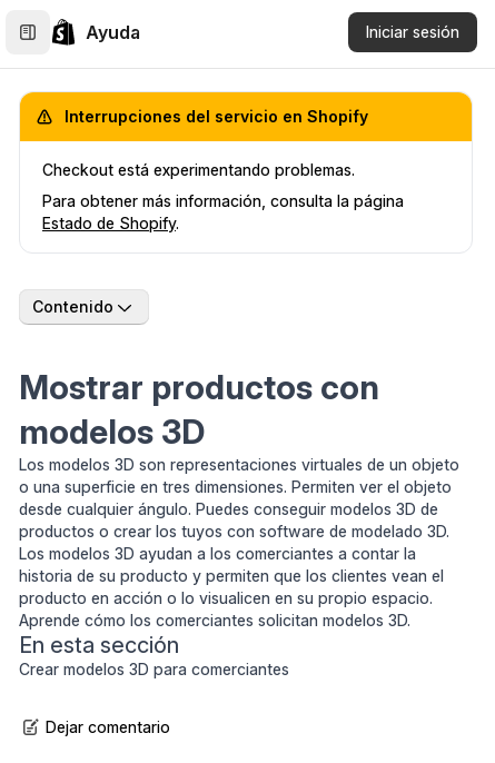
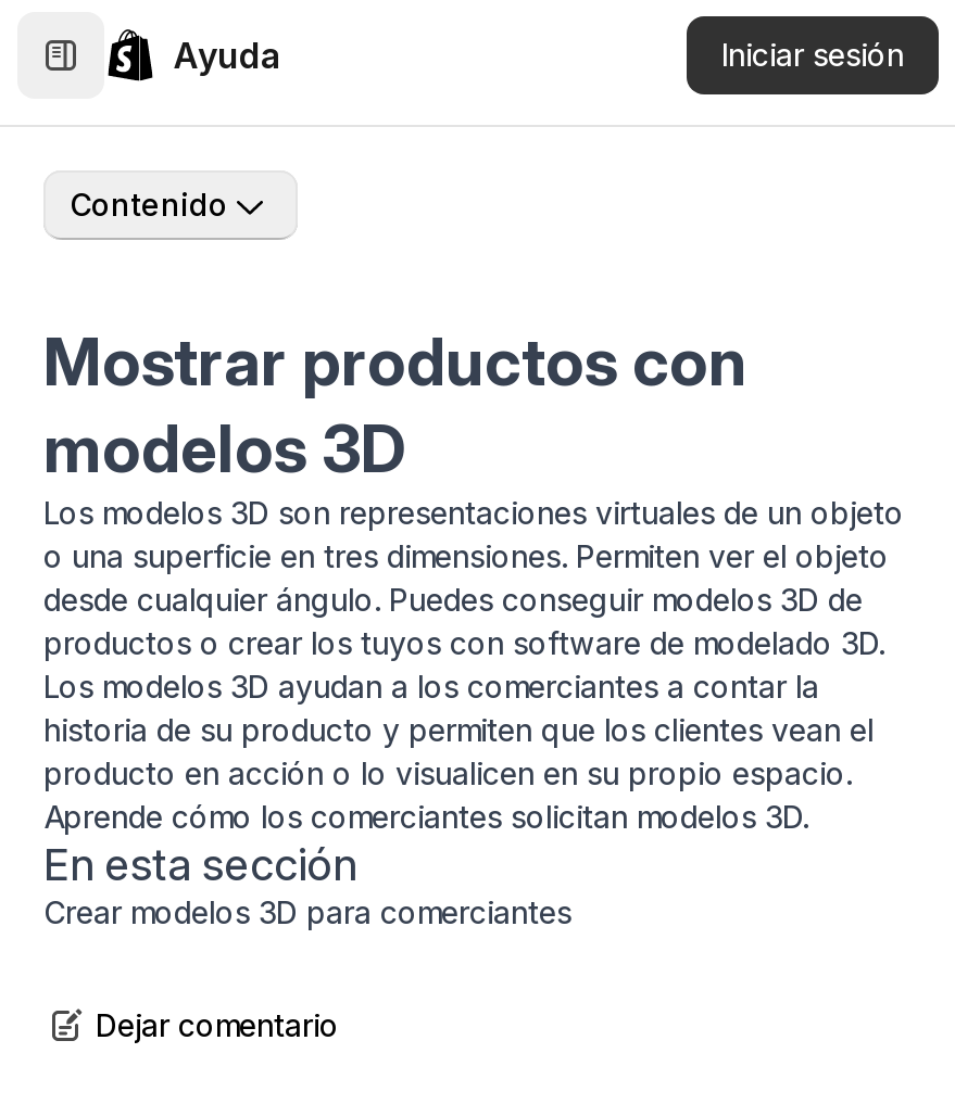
[42,107,404,232] Interrupciones del servicio en Shopify | Checkout está experimentando problemas. | Para obtener más información, consulta la página | Estado de Shopify. -> none

